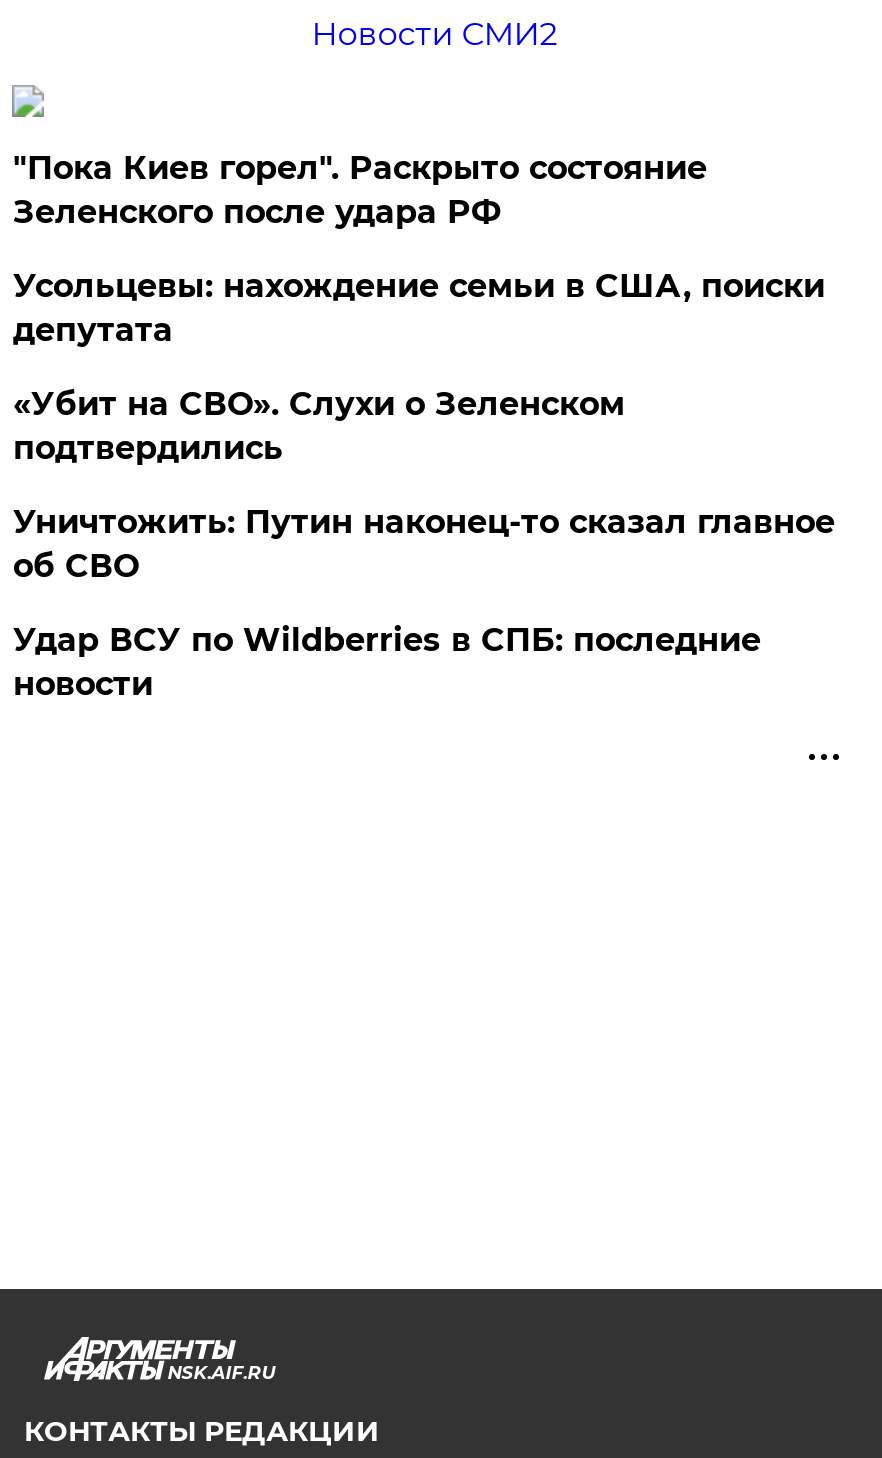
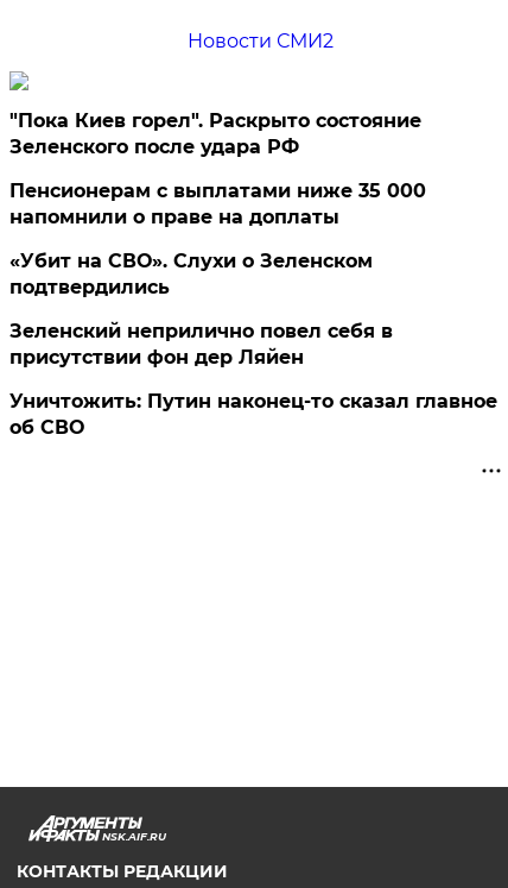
[13,267,825,349] Усольцевы: нахождение семьи в США, поиски | депутата -> [10,179,427,228] Пенсионерам с выплатами ниже 35 000 | напомнили о праве на доплаты
none -> [10,320,393,368] Зеленский неприлично повел cебя в | присутствии фон дер Ляйен
moved [13,503,835,585] -> [10,390,498,439]: Уничтожить: Путин наконец-то сказал главное | об СВО
[13,621,761,703] Удар ВСУ по Wildberries в СПБ: последние | новости -> none

